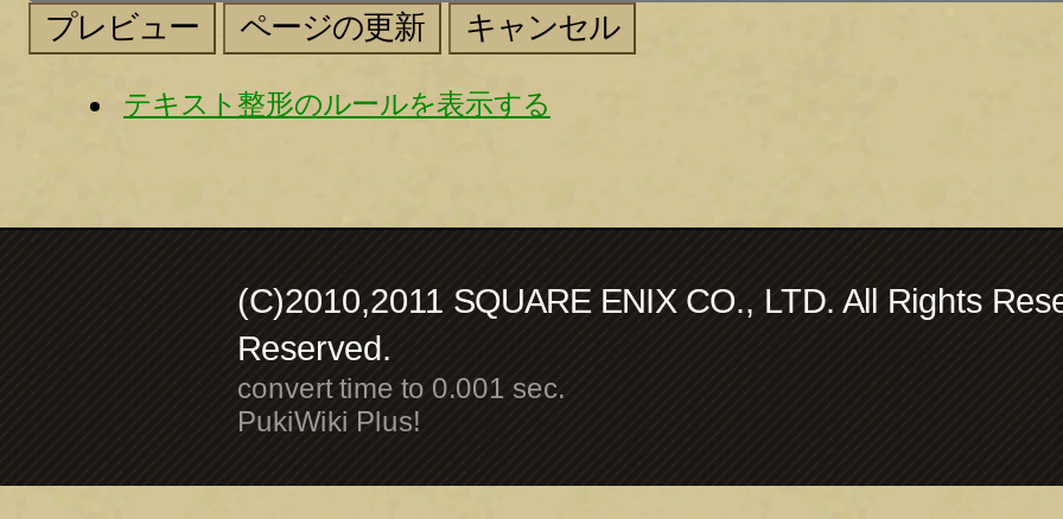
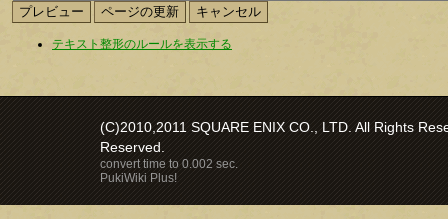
[237,372,565,405] convert time to 0.001 sec. -> [100,157,238,171] convert time to 0.002 sec.

